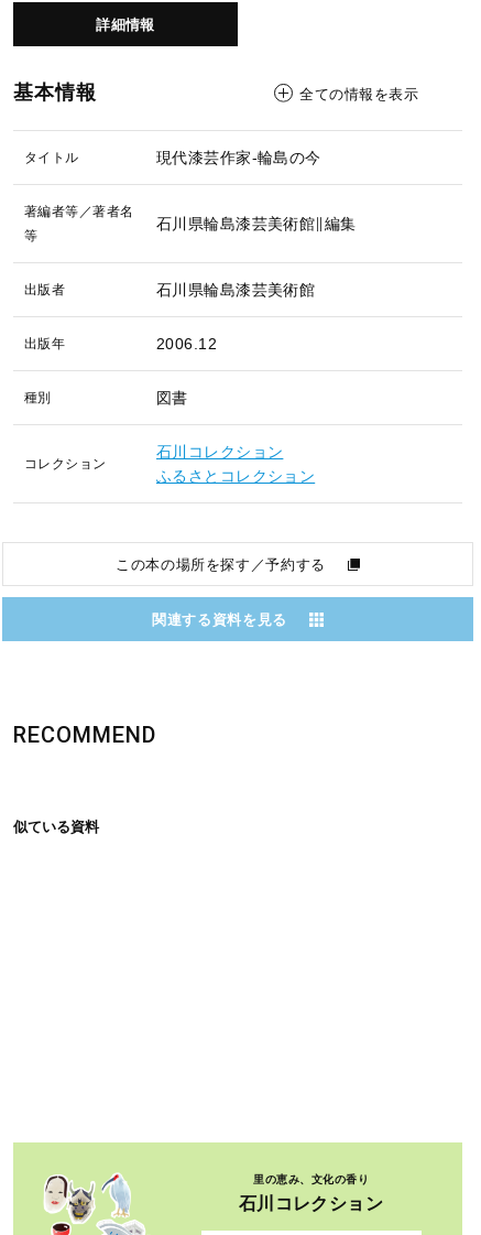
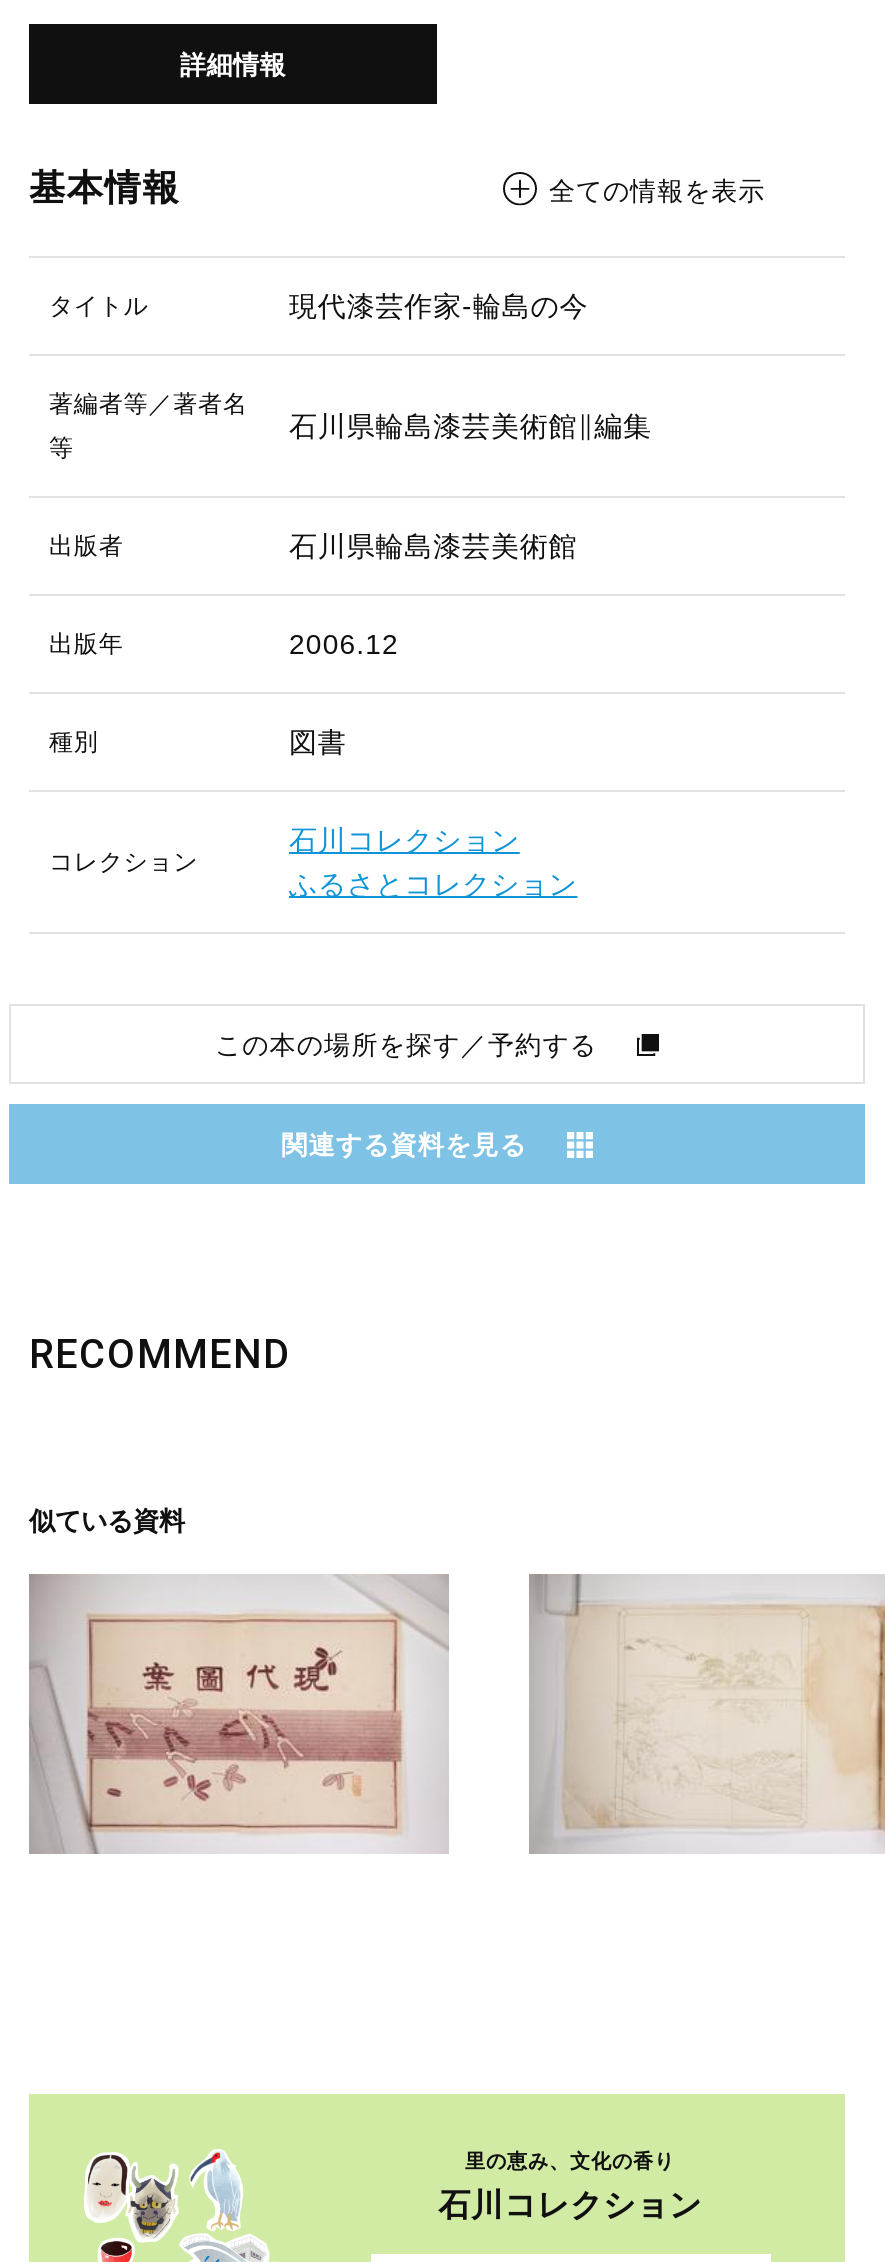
none -> [27,1572,449,1856] [image]
none -> [527,1572,879,1854] [image]

